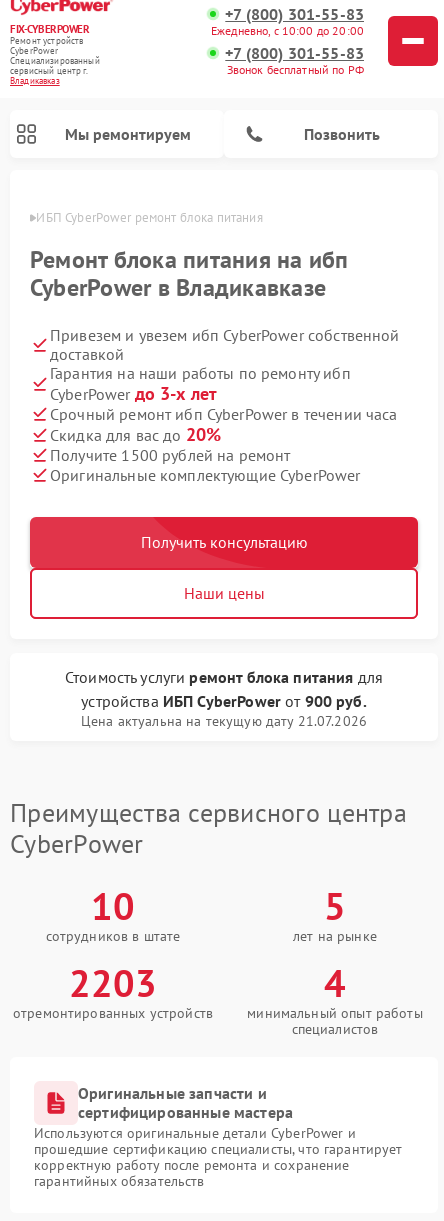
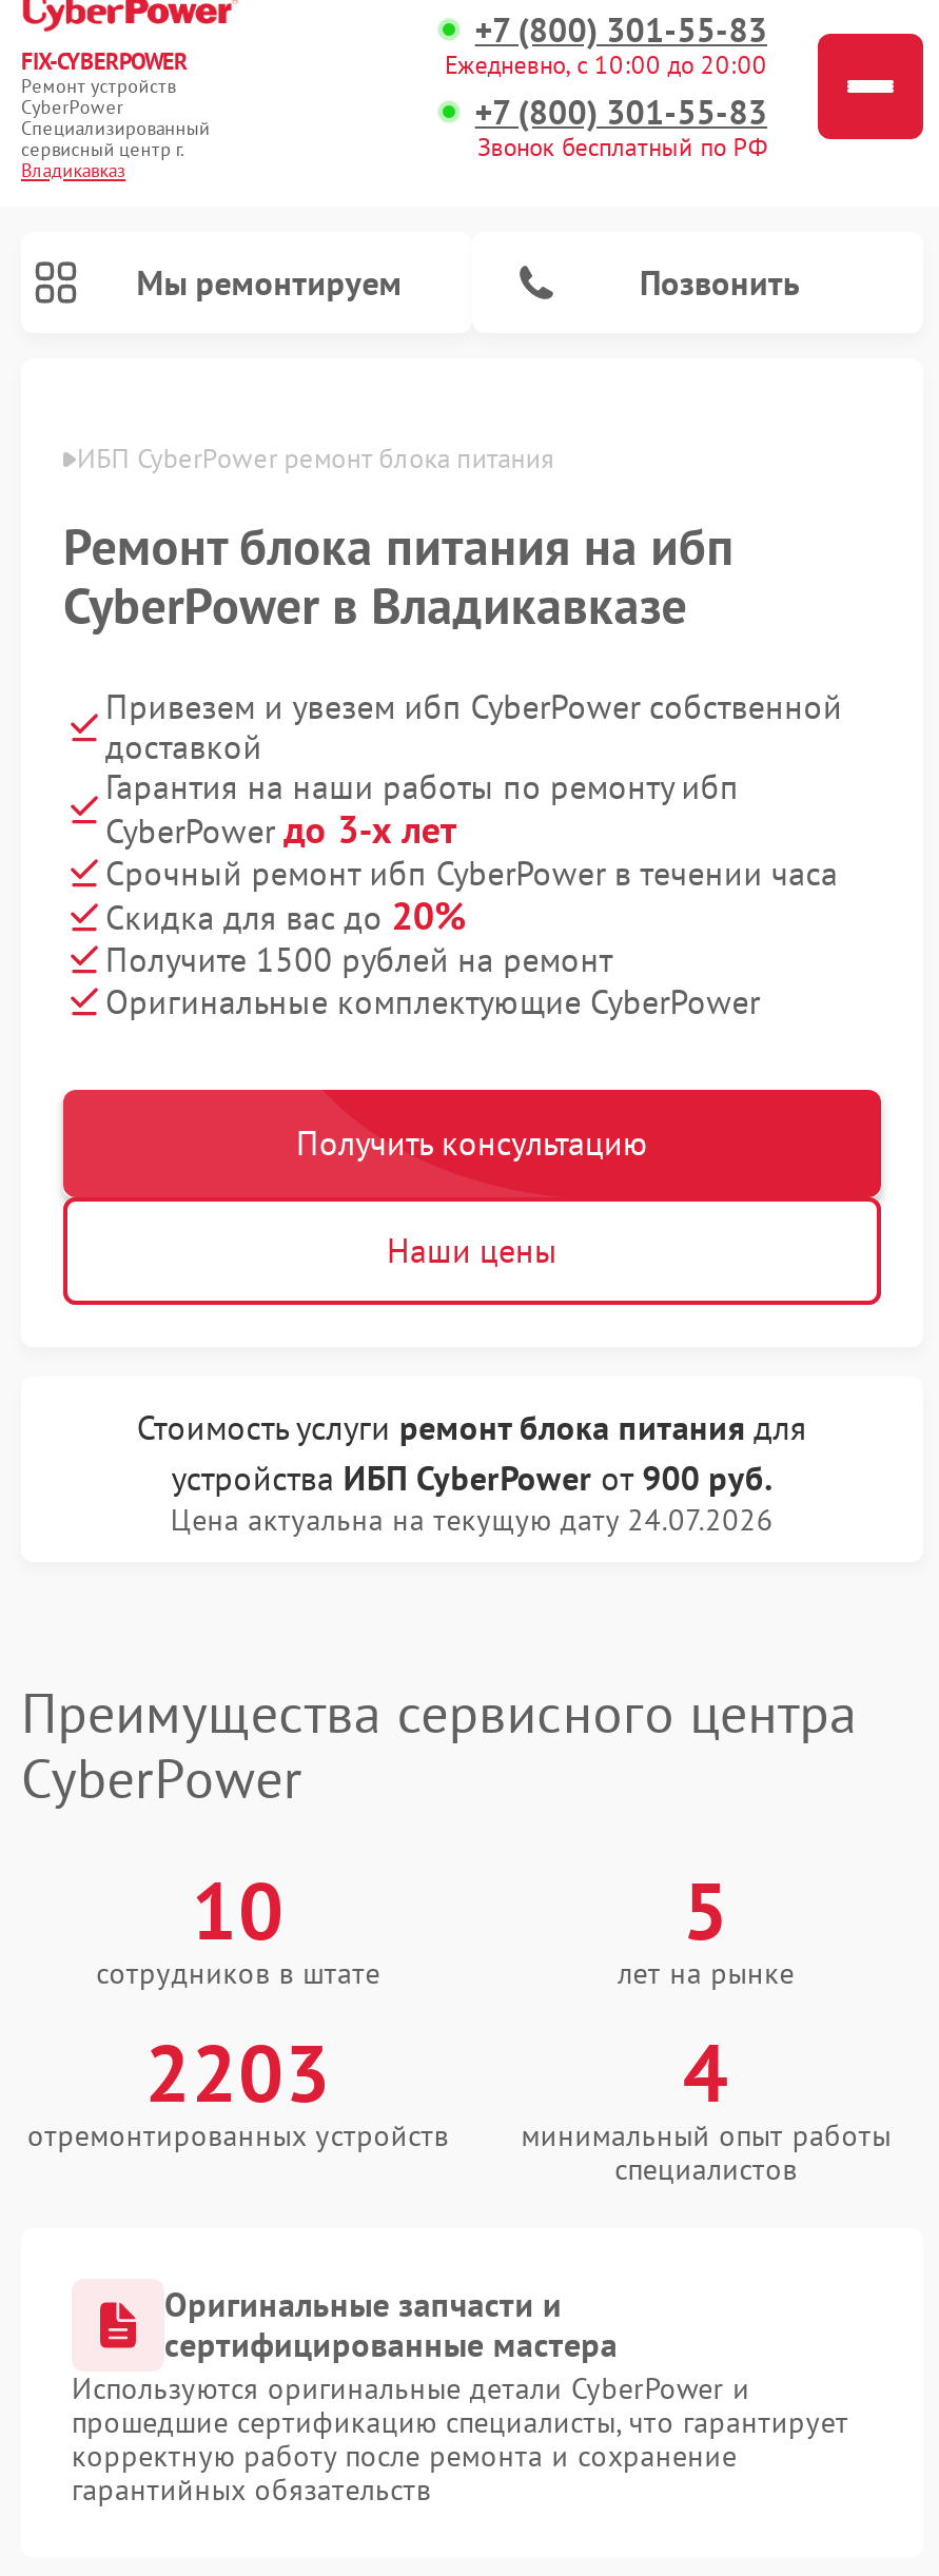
[81,712,367,730] Цена актуальна на текущую дату 21.07.2026 -> [171,1502,774,1540] Цена актуальна на текущую дату 24.07.2026

